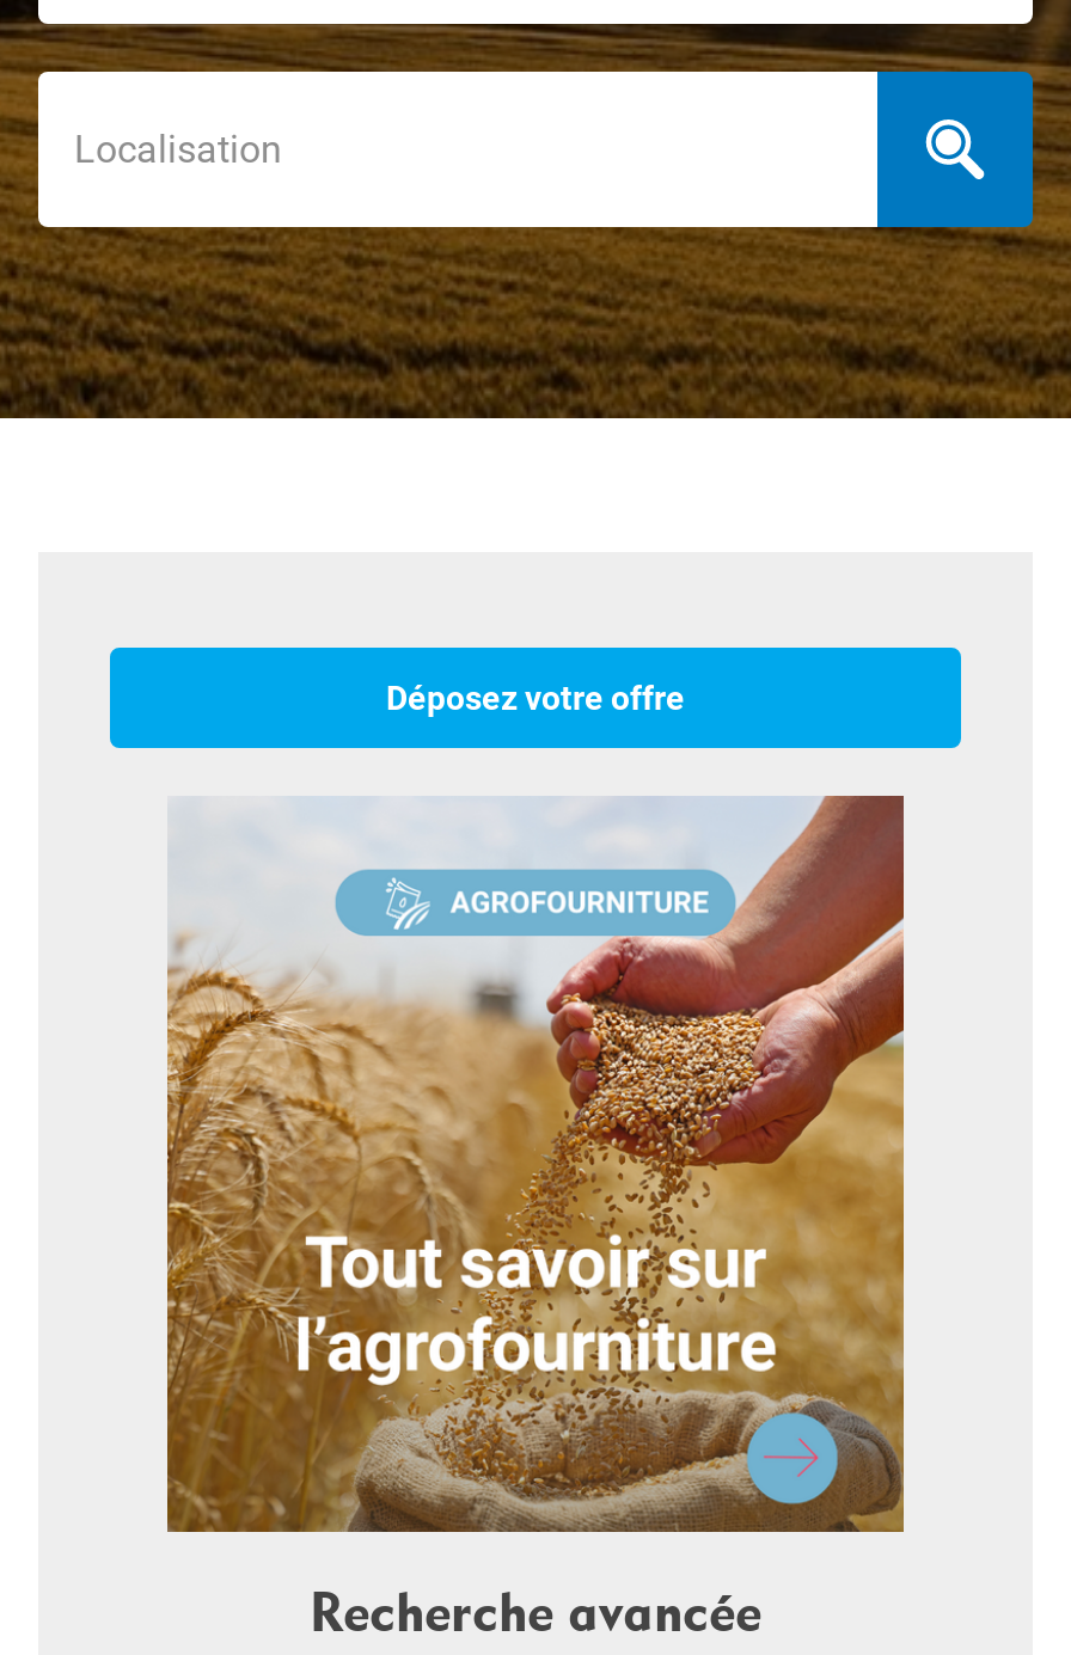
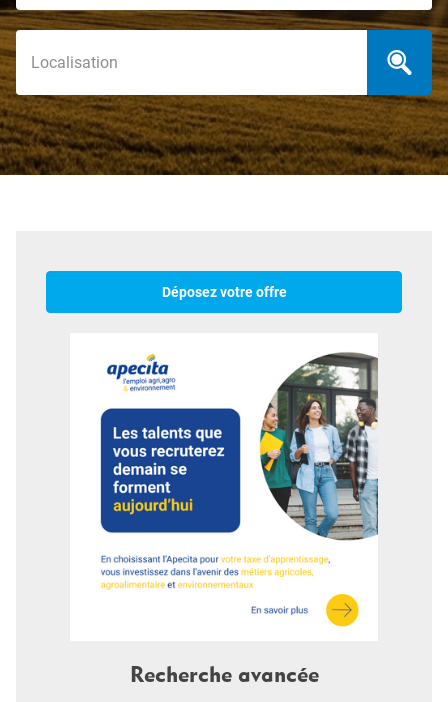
[165,793,906,1534] [image] -> [70,333,379,641] [image]

